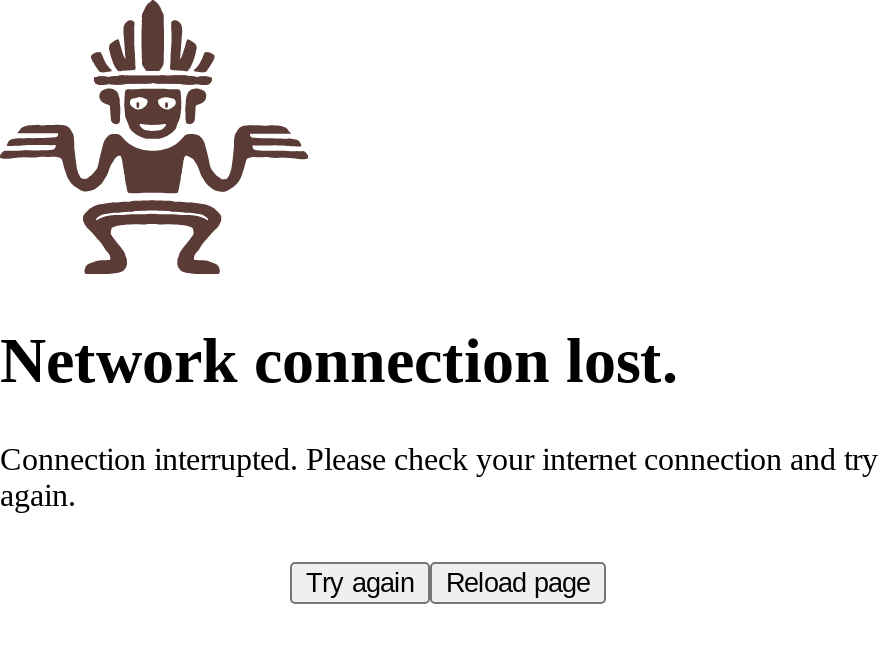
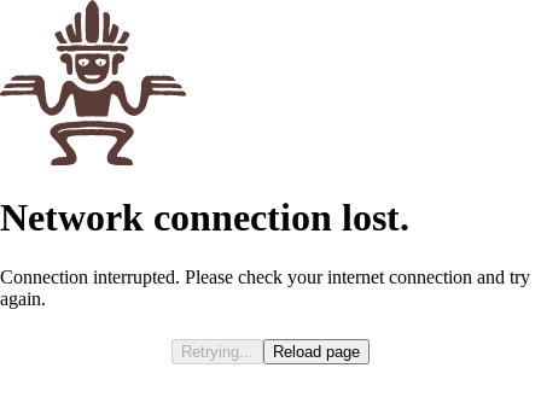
[306,567,414,597] Try again -> [181,342,254,360] Retrying...

